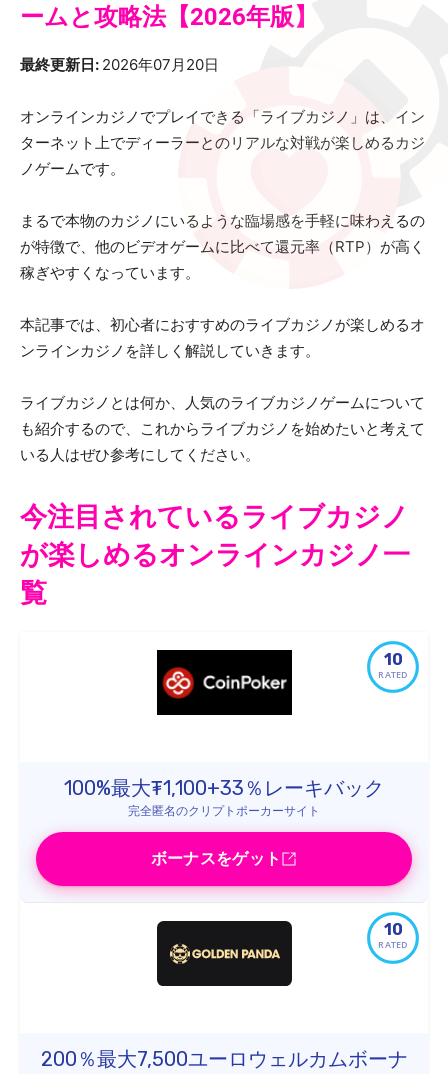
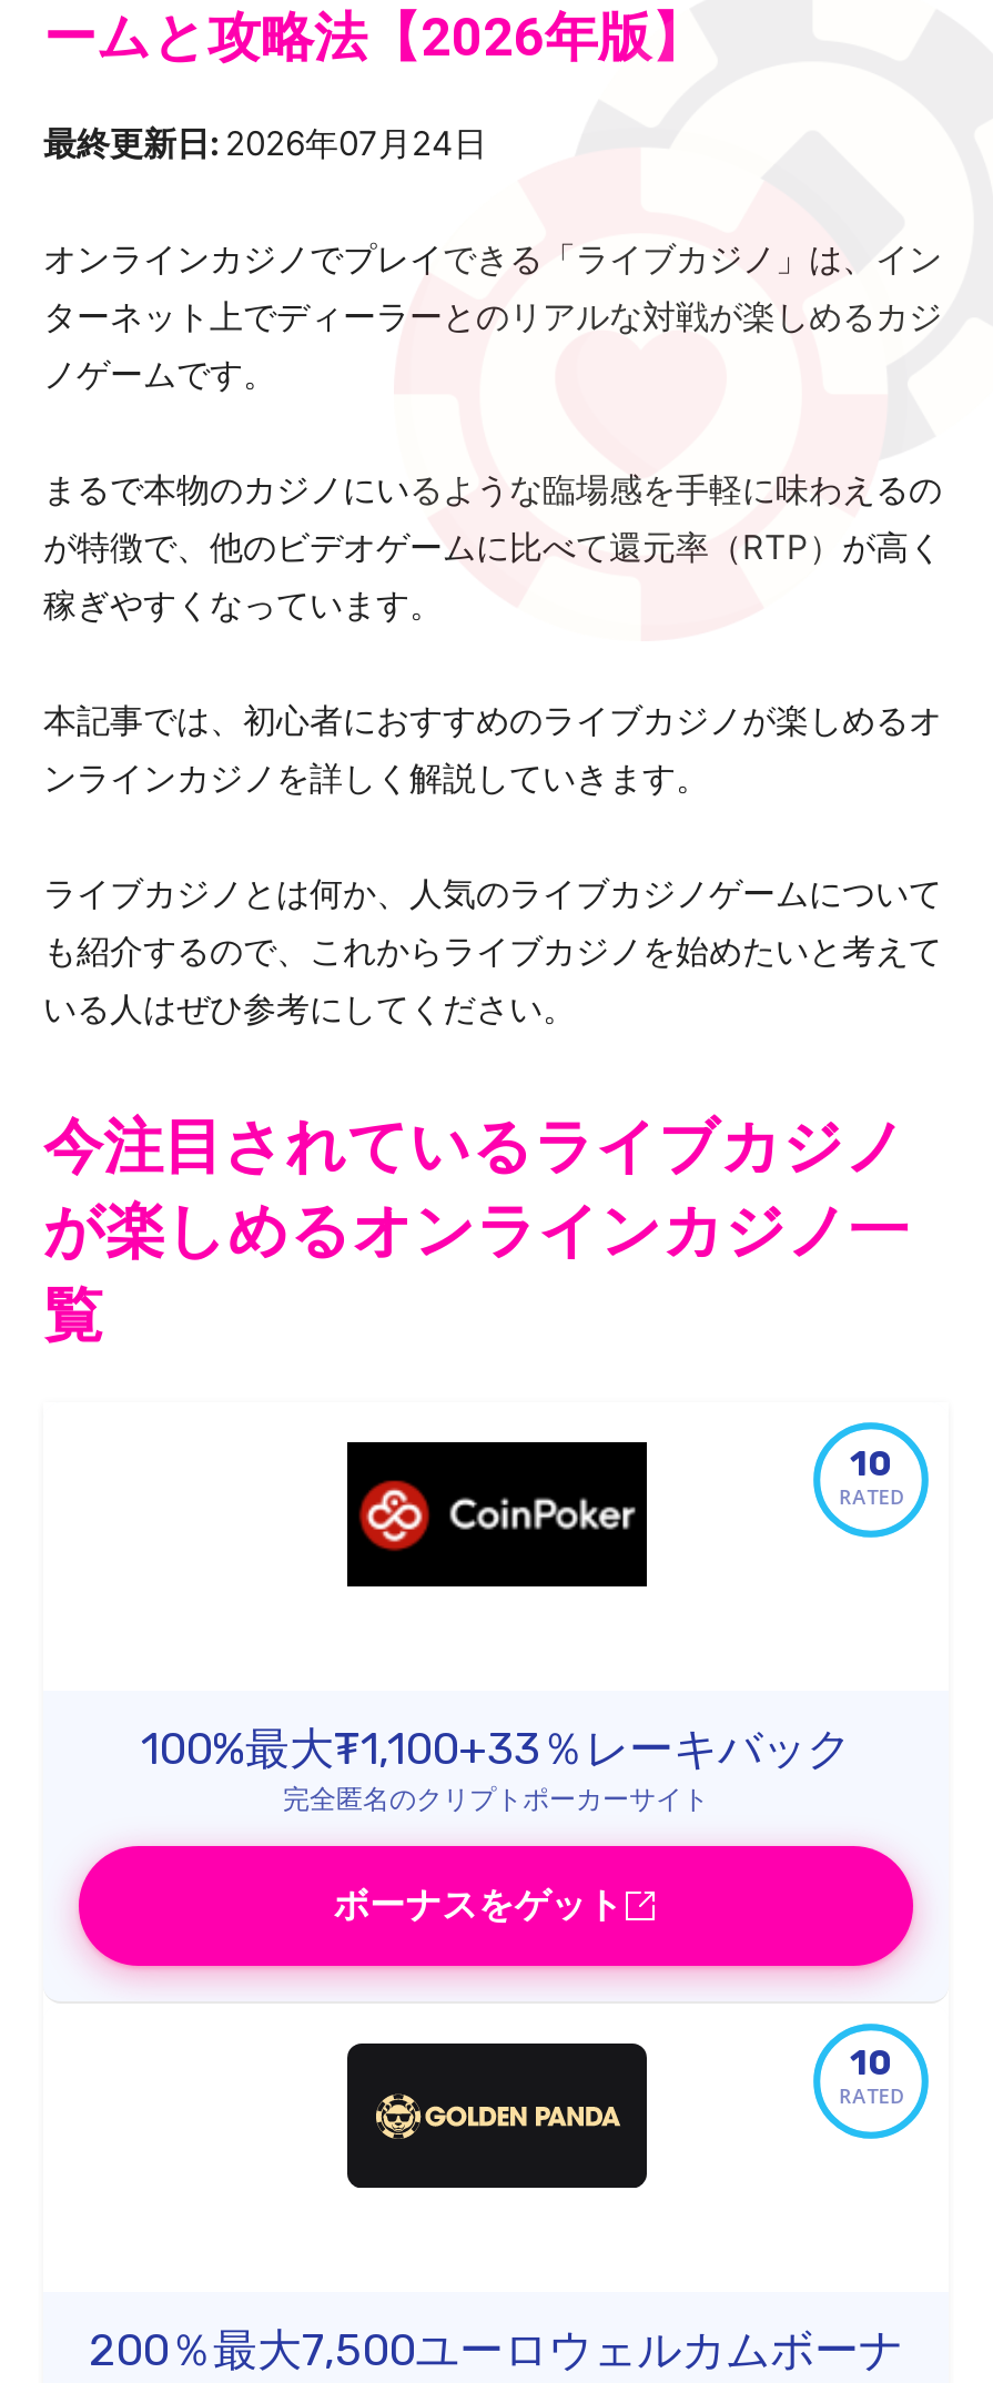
[20,55,219,74] 最終更新日: 2026年07月20日 -> [43,122,487,164] 最終更新日: 2026年07月24日

